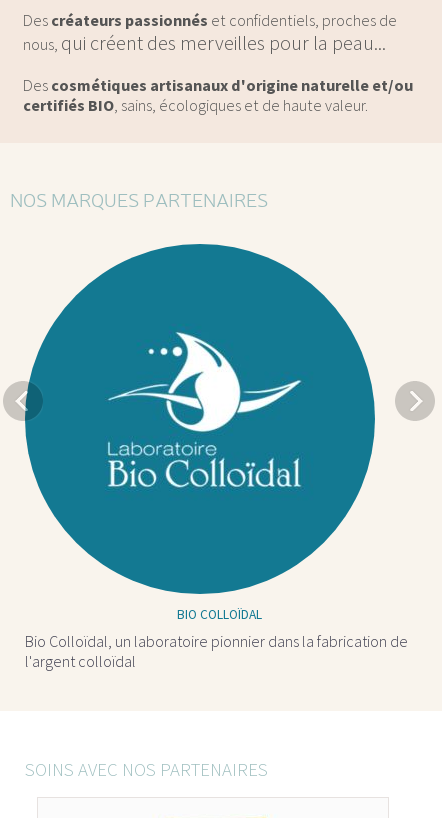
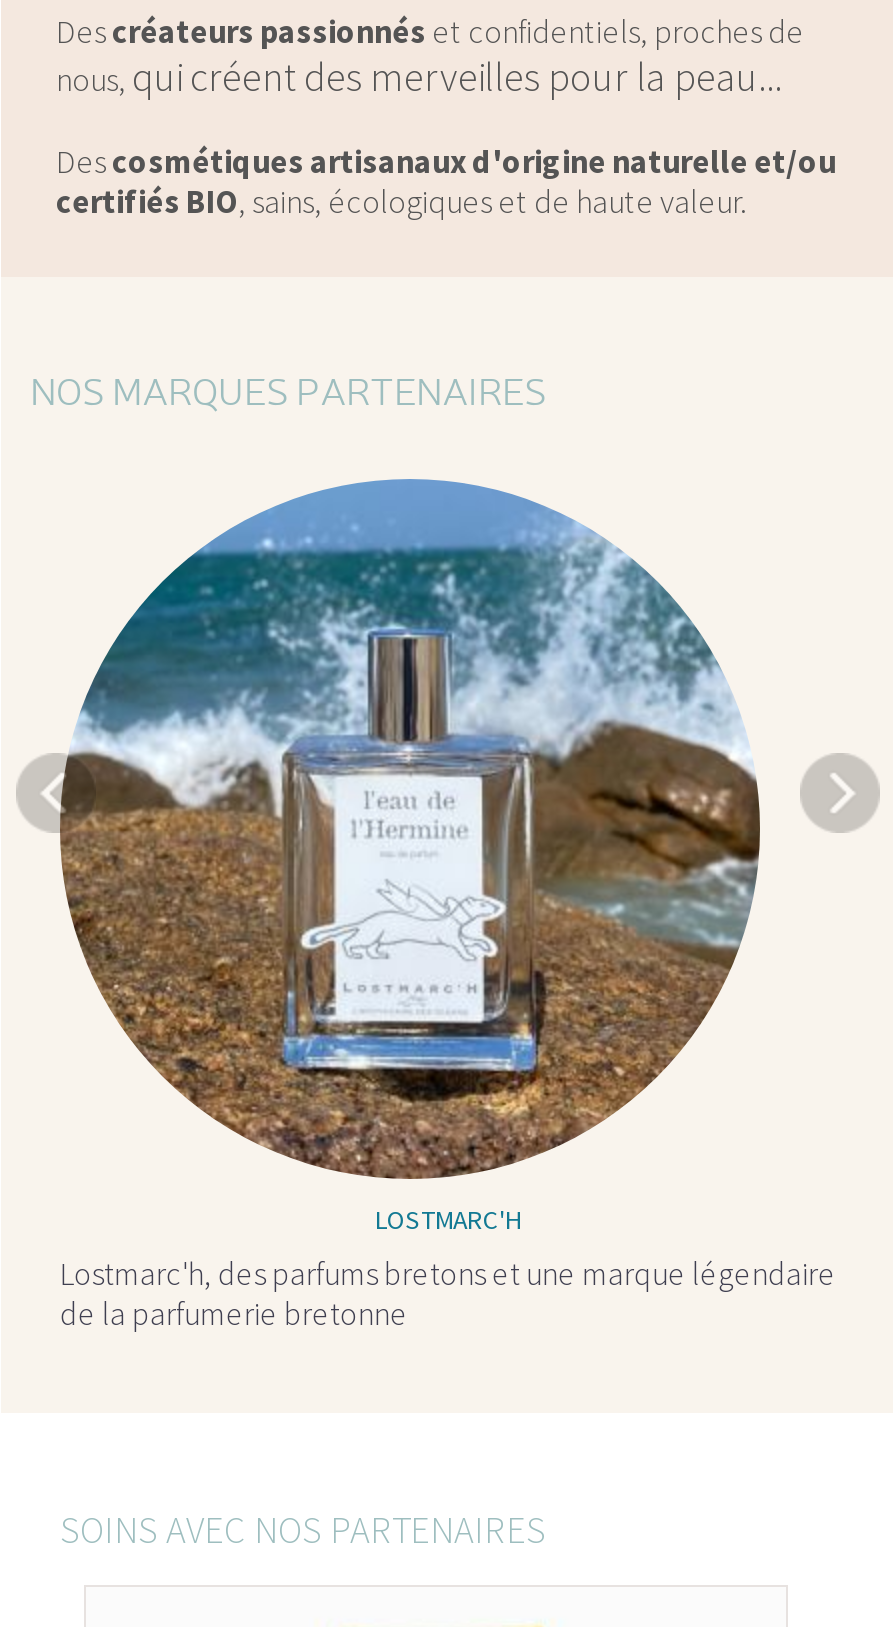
[24,244,408,671] [image] | BIO COLLOÏDAL | Bio Colloïdal, un laboratoire pionnier dans la fabrication de | l'argent colloïdal -> [58,479,836,1333] [image] | LOSTMARC'H | Lostmarc'h, des parfums bretons et une marque légendaire | de la parfumerie bretonne

